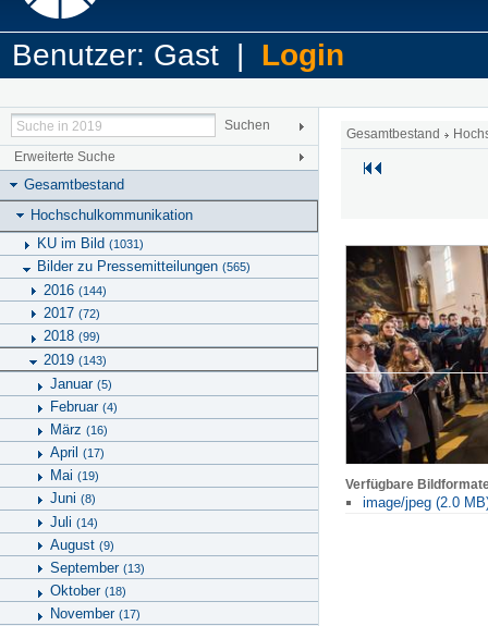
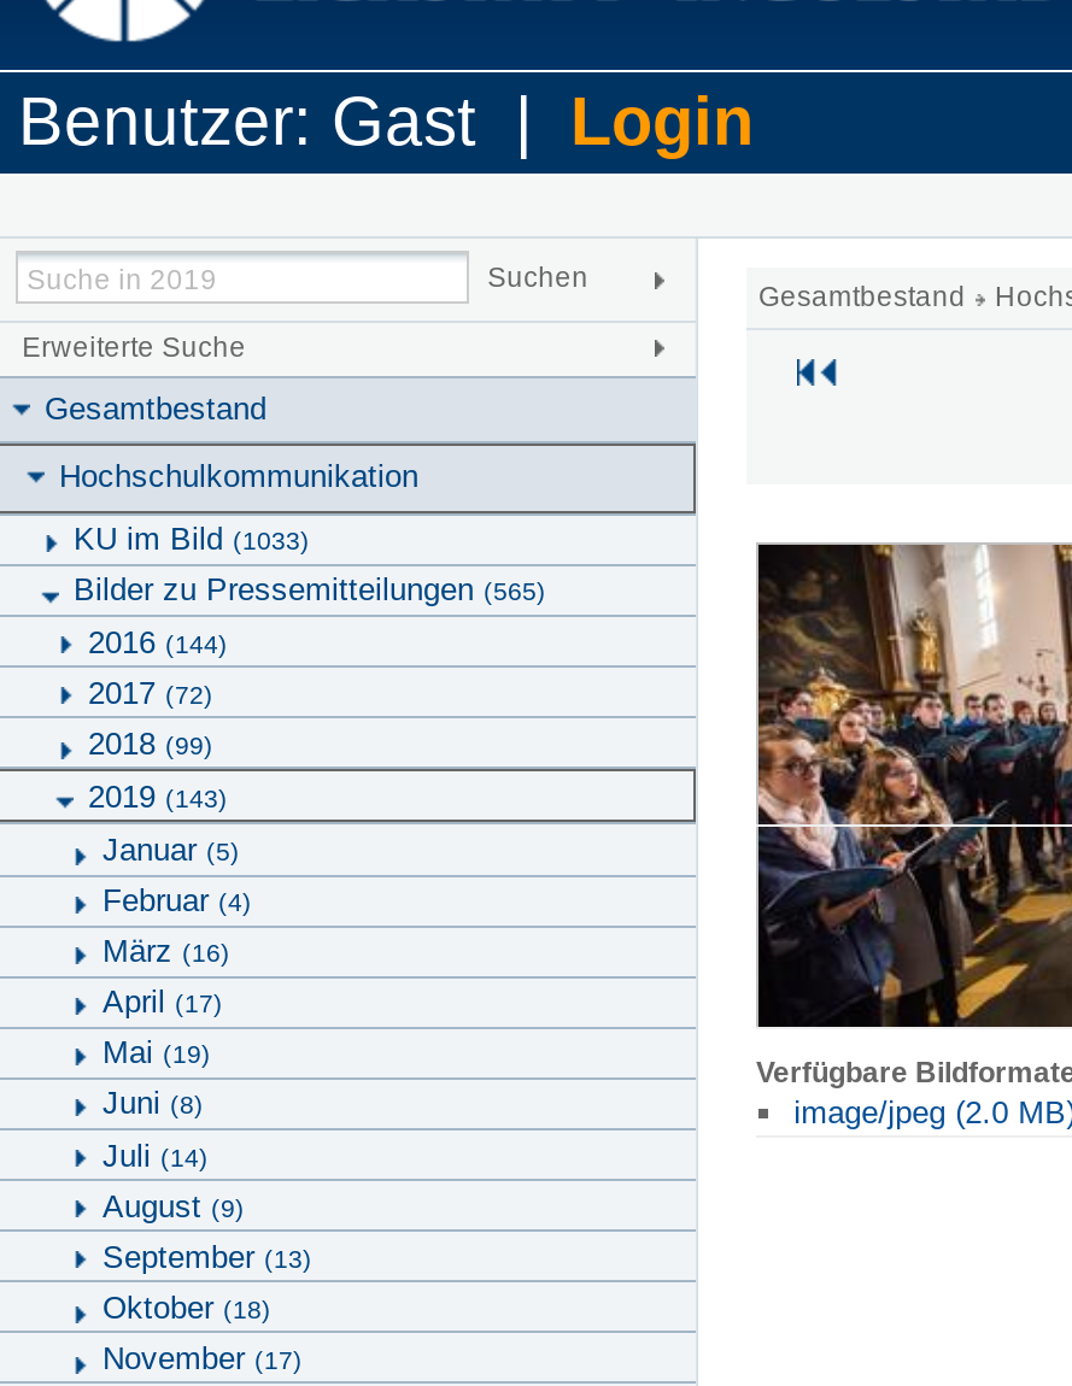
[37,236,144,252] KU im Bild (1031) -> [74,522,310,558] KU im Bild (1033)

